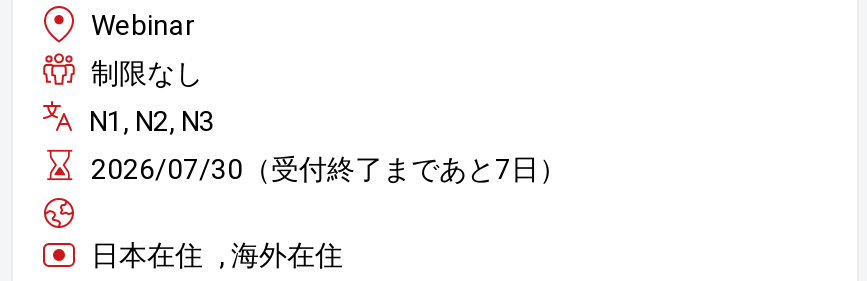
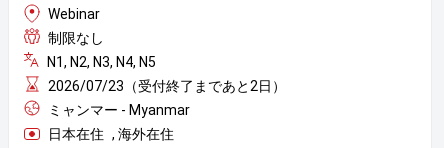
[89,105,567,185] N1, N2, N3 | 2026/07/30（受付終了まであと7日） -> [47,54,286,118] N1, N2, N3, N4, N5 | 2026/07/23（受付終了まであと2日） | ミャンマー - Myanmar

